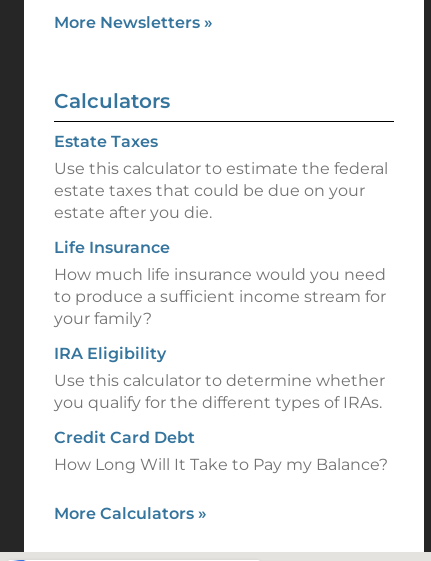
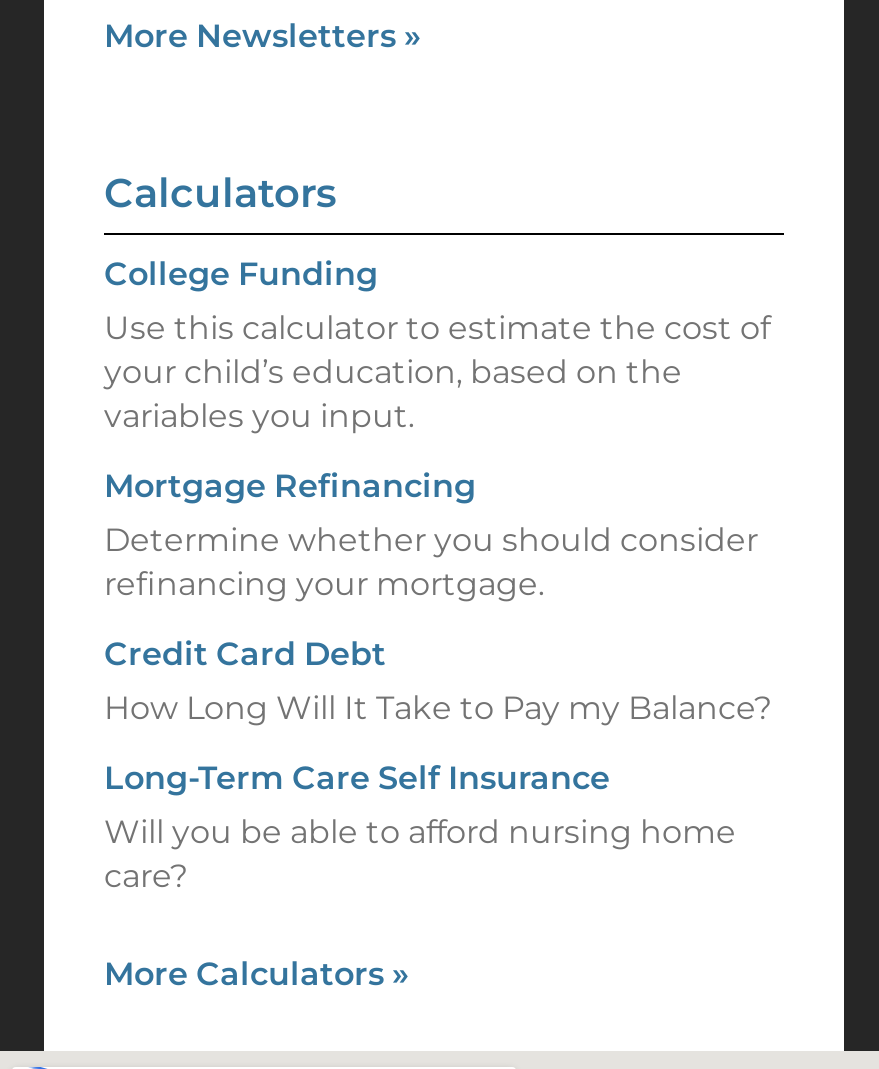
[54,132,388,412] Estate Taxes | Use this calculator to estimate the federal | estate taxes that could be due on your | estate after you die. | Life Insurance | How much life insurance would you need | to produce a sufficient income stream for | your family? | IRA Eligibility | Use this calculator to determine whether | you qualify for the different types of IRAs. -> [104,255,770,603] College Funding | Use this calculator to estimate the cost of | your child’s education, based on the | variables you input. | Mortgage Refinancing | Determine whether you should consider | refinancing your mortgage.
moved [54,428,388,474] -> [104,635,772,727]: Credit Card Debt | How Long Will It Take to Pay my Balance?
none -> [104,759,736,895] Long-Term Care Self Insurance | Will you be able to afford nursing home | care?

